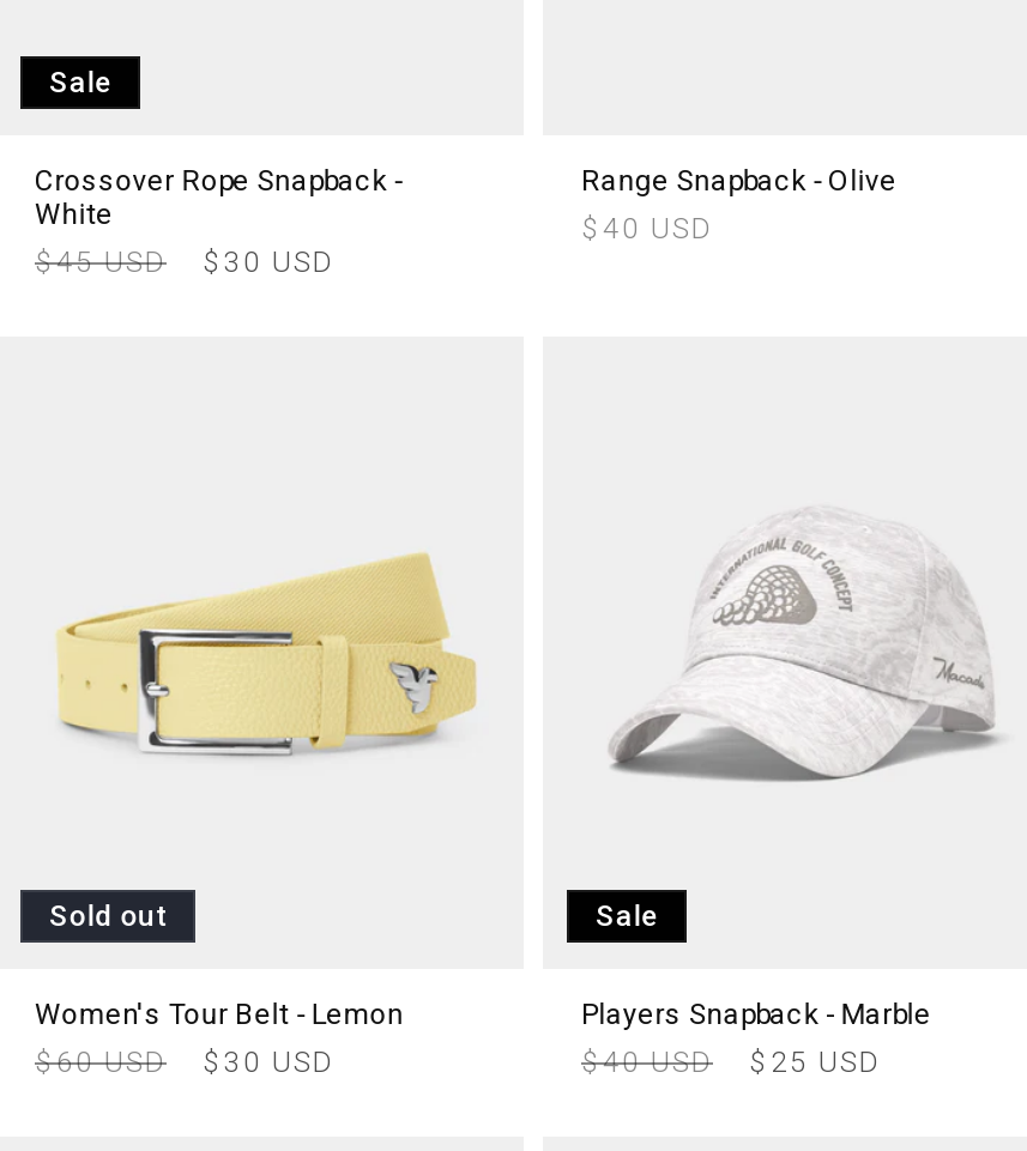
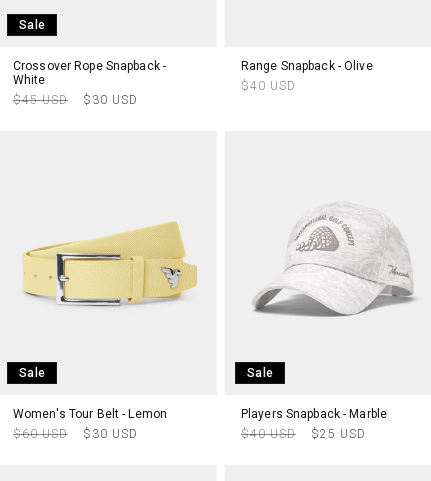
[49,899,166,933] Sold out -> [19,366,45,380] Sale

